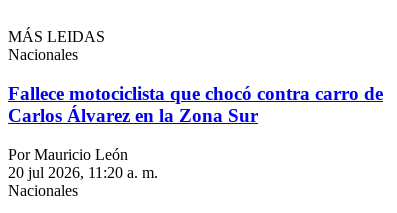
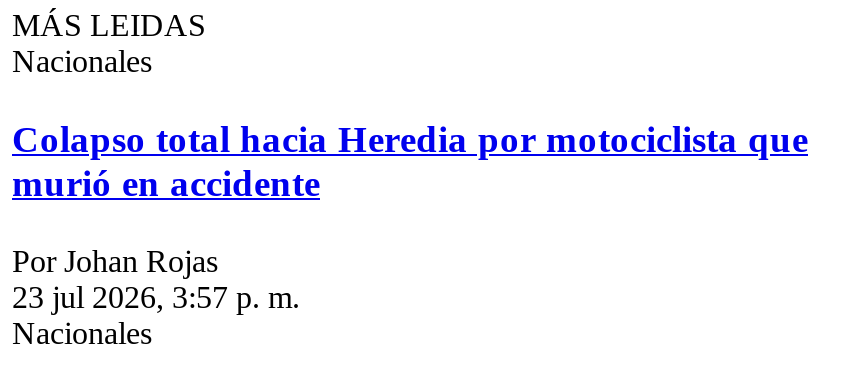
[8,83,383,126] Fallece motociclista que chocó contra carro de | Carlos Álvarez en la Zona Sur -> [12,118,808,204] Colapso total hacia Heredia por motociclista que | murió en accidente
[8,146,158,181] Por Mauricio León | 20 jul 2026, 11:20 a. m. -> [12,244,300,314] Por Johan Rojas | 23 jul 2026, 3:57 p. m.

